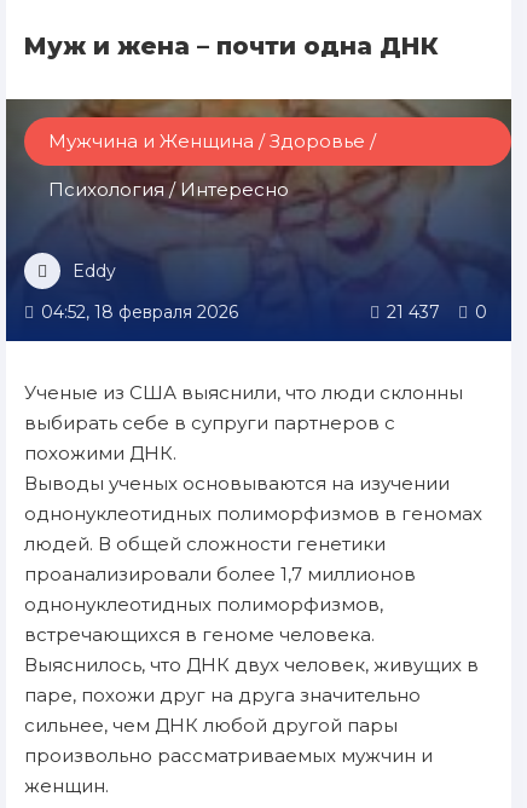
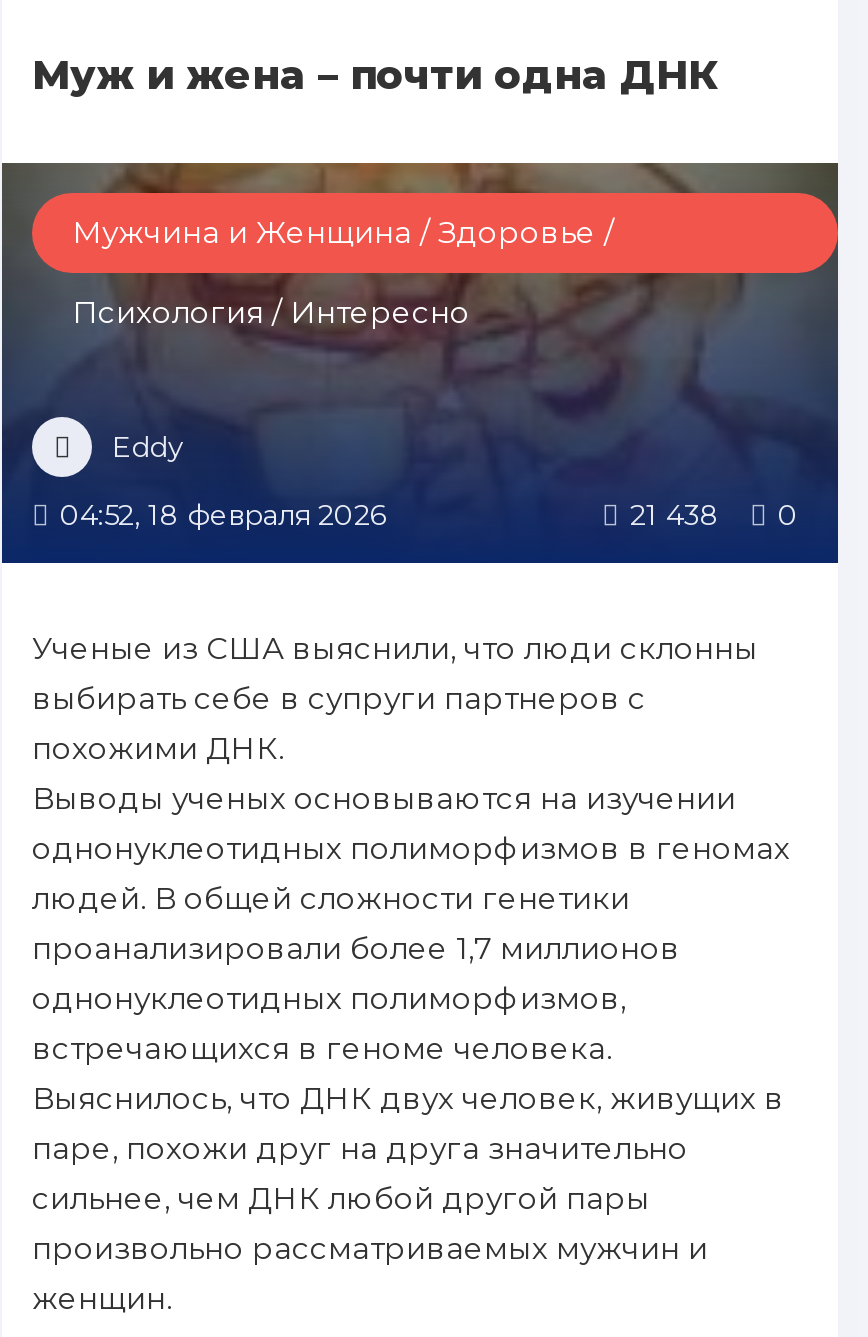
[387,301,440,323] 21 437 -> [630,497,720,533] 21 438

